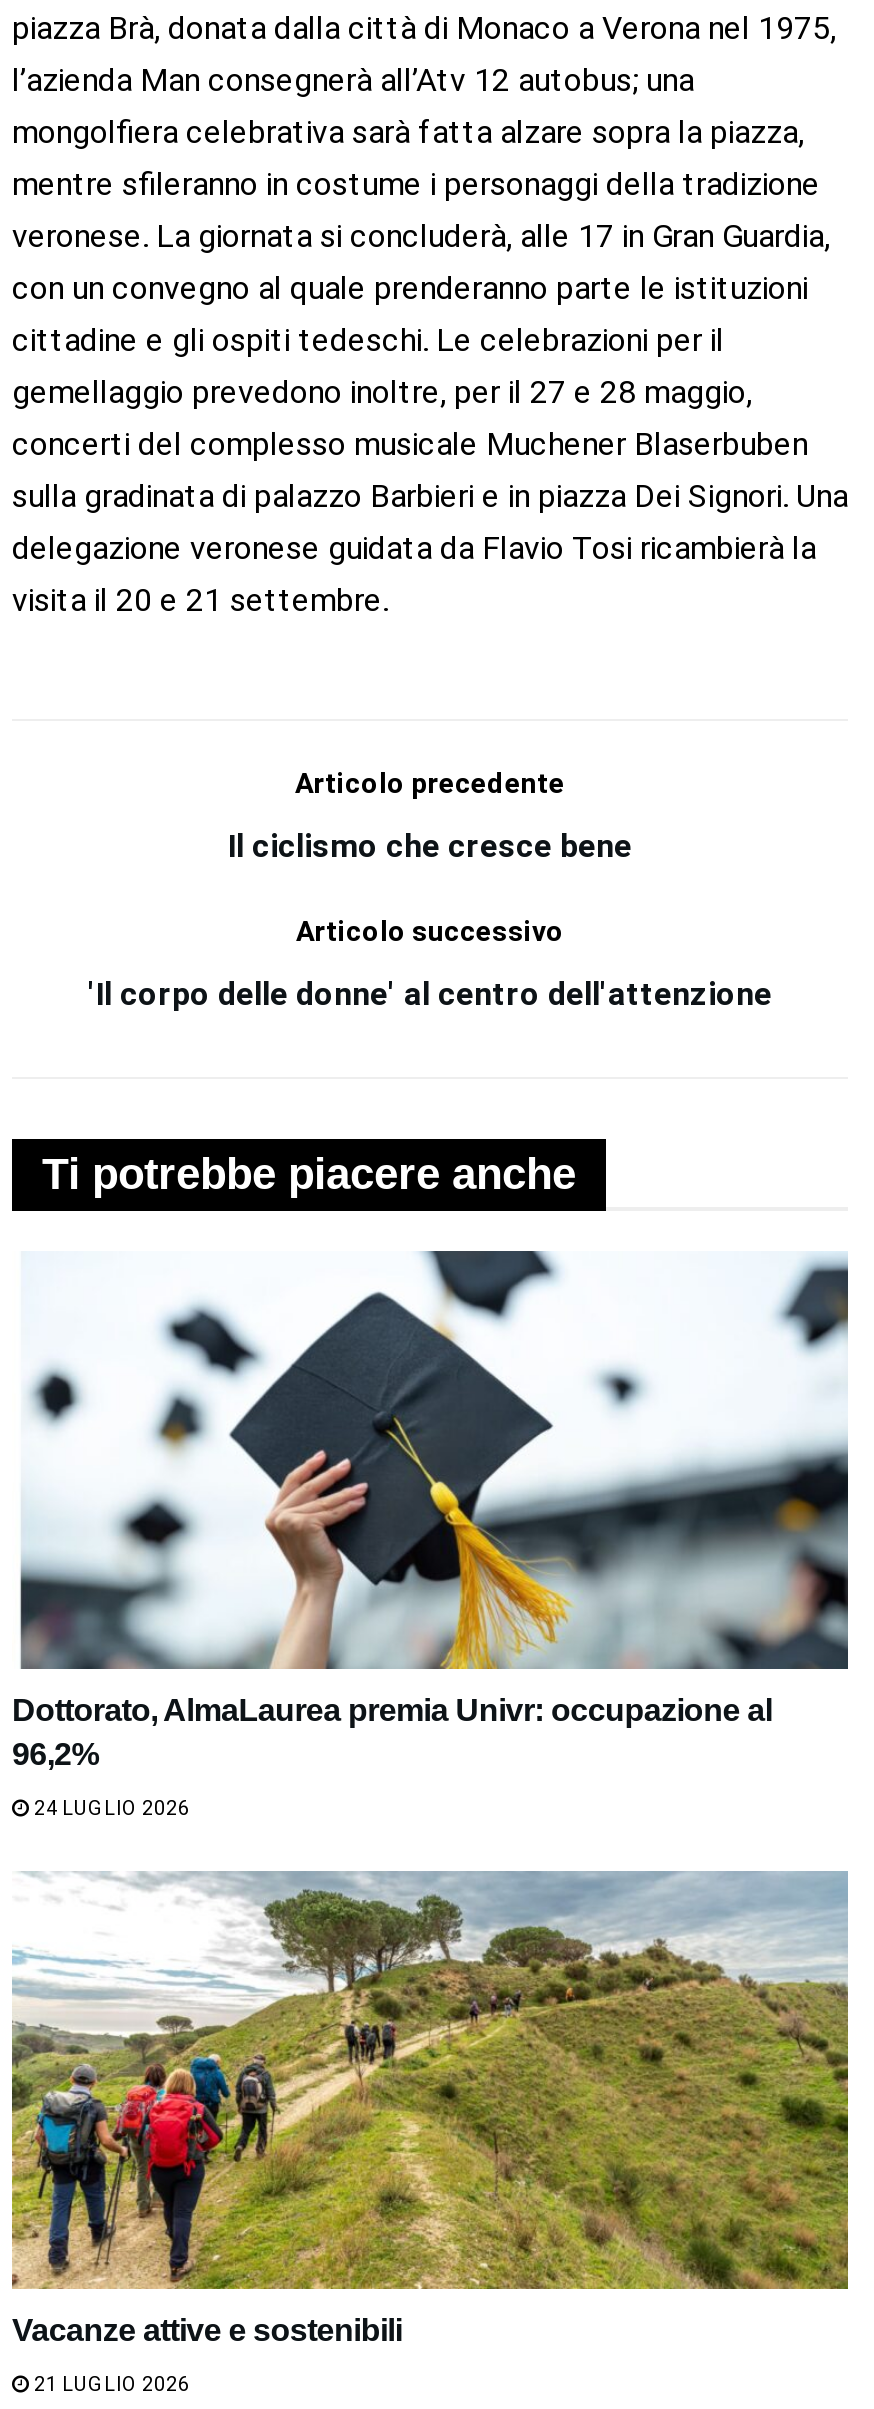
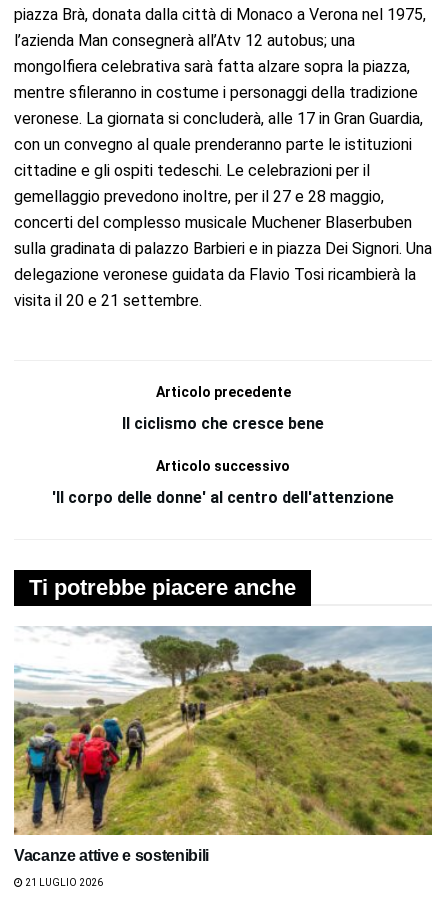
[12,1251,850,1818] [image] | Dottorato, AlmaLaurea premia Univr: occupazione al | 96,2% | 24 LUGLIO 2026 -> none

